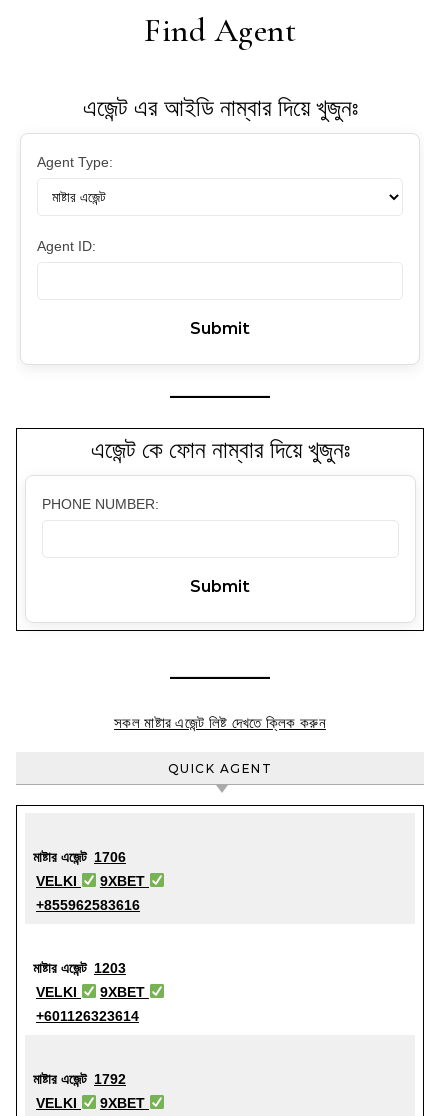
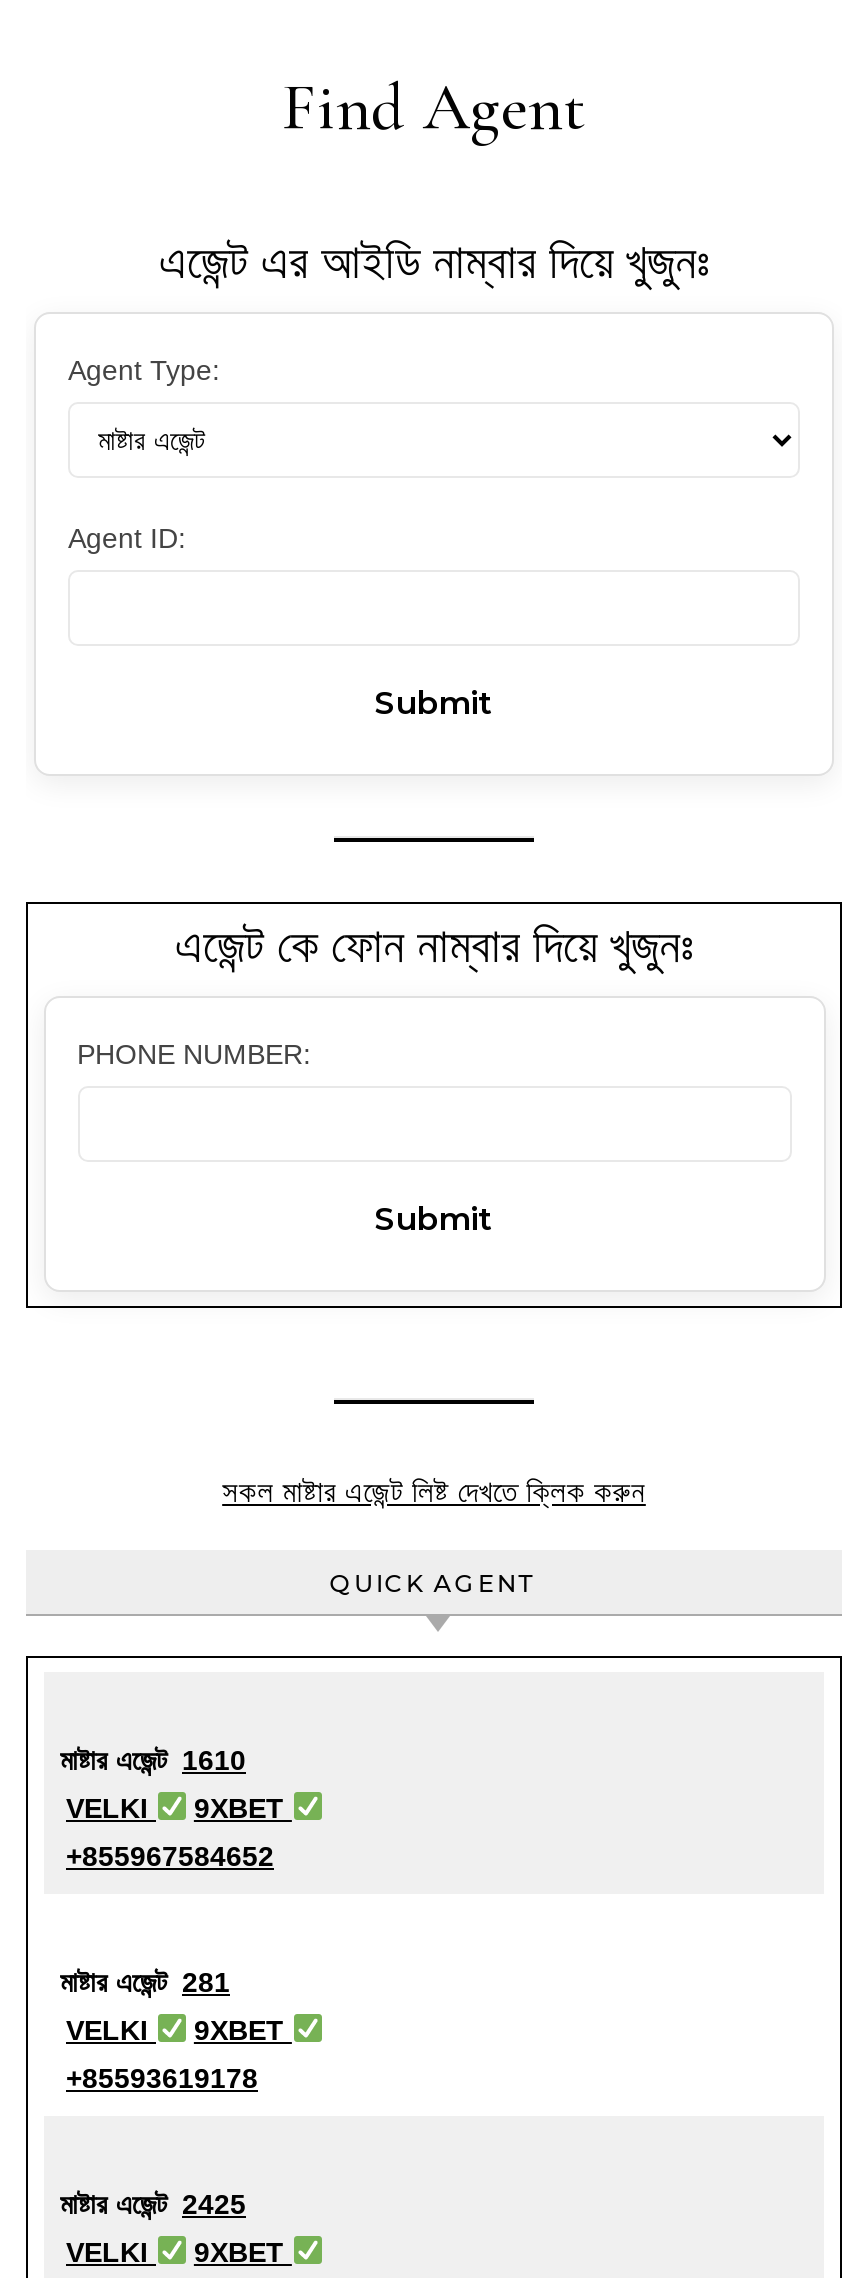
[33,849,126,865] মাষ্টার এজেন্ট 1706 -> [60,1744,246,1776] মাষ্টার এজেন্ট 1610
[36,897,140,913] +855962583616 -> [66,1840,274,1872] +855967584652
[33,960,126,976] মাষ্টার এজেন্ট 1203 -> [60,1966,230,1998] মাষ্টার এজেন্ট 281
[36,1008,139,1024] +601126323614 -> [66,2062,258,2094] +85593619178
[33,1071,126,1087] মাষ্টার এজেন্ট 1792 -> [60,2188,246,2220] মাষ্টার এজেন্ট 2425

